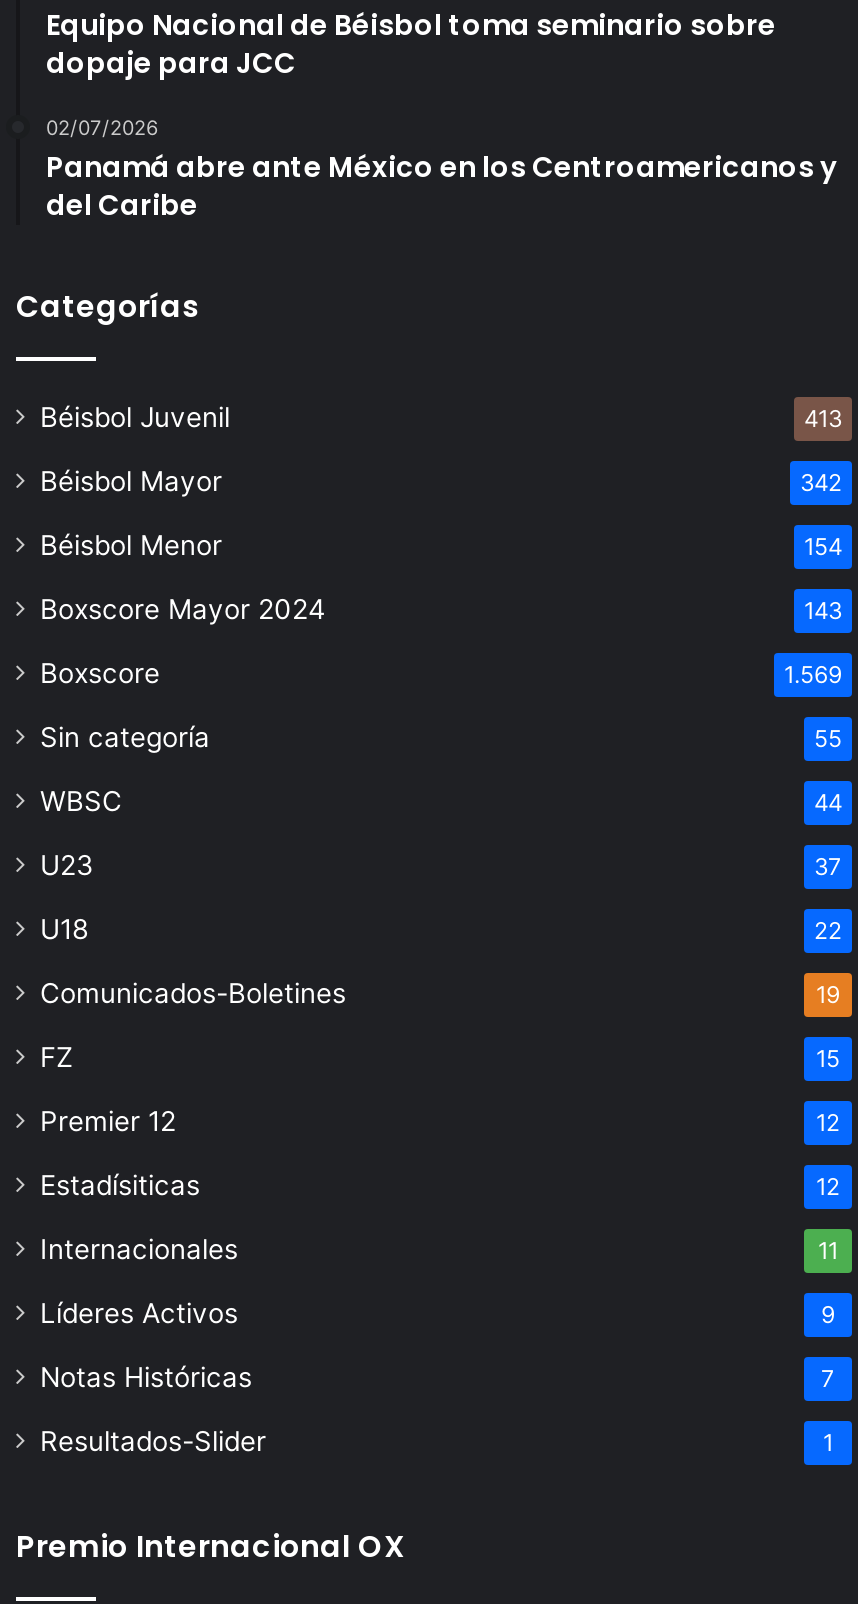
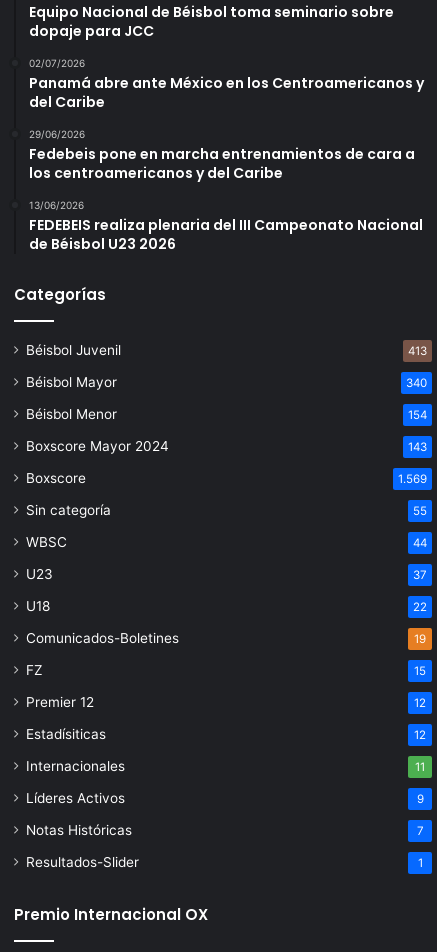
none -> [29,128,423,254] 29/06/2026 | Fedebeis pone en marcha entrenamientos de cara a | los centroamericanos y del Caribe | 13/06/2026 | FEDEBEIS realiza plenaria del III Campeonato Nacional | de Béisbol U23 2026
[800,469,842,497] 342 -> [406,376,427,390] 340

